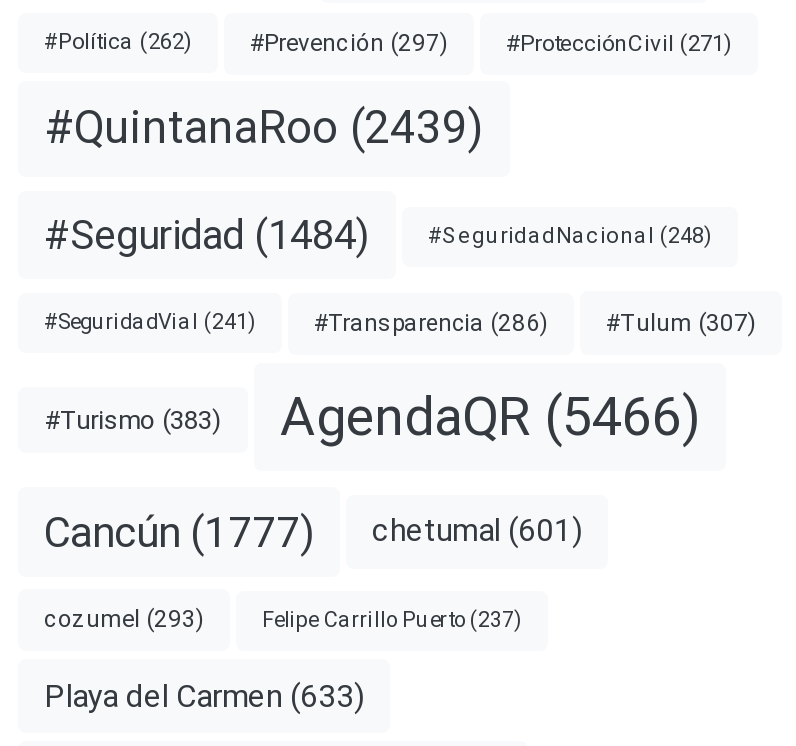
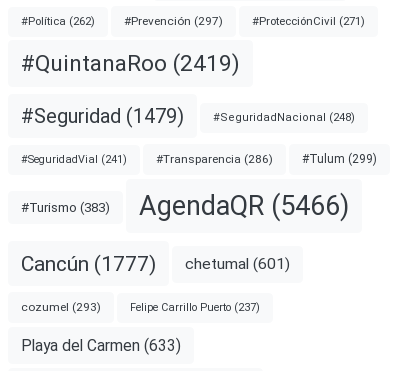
[44,101,484,155] #QuintanaRoo (2439) -> [21,50,240,77] #QuintanaRoo (2419)
[44,211,370,259] #Seguridad (1484) -> [21,104,184,128] #Seguridad (1479)
[606,309,756,337] #Tulum (307) -> [302,152,377,166] #Tulum (299)

